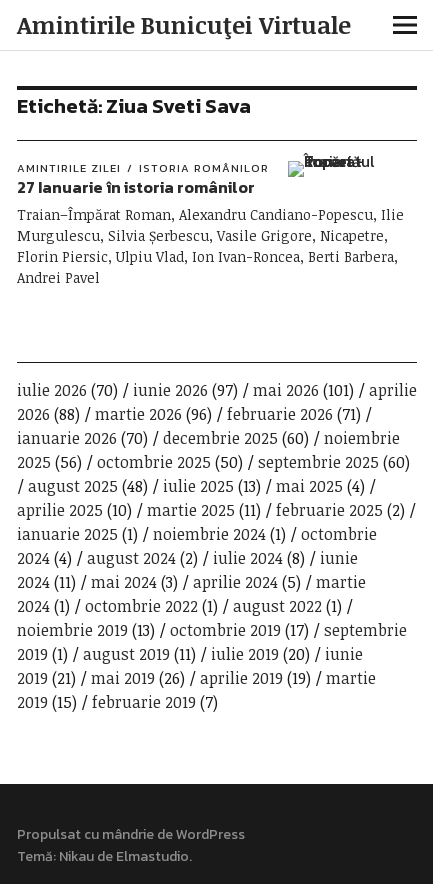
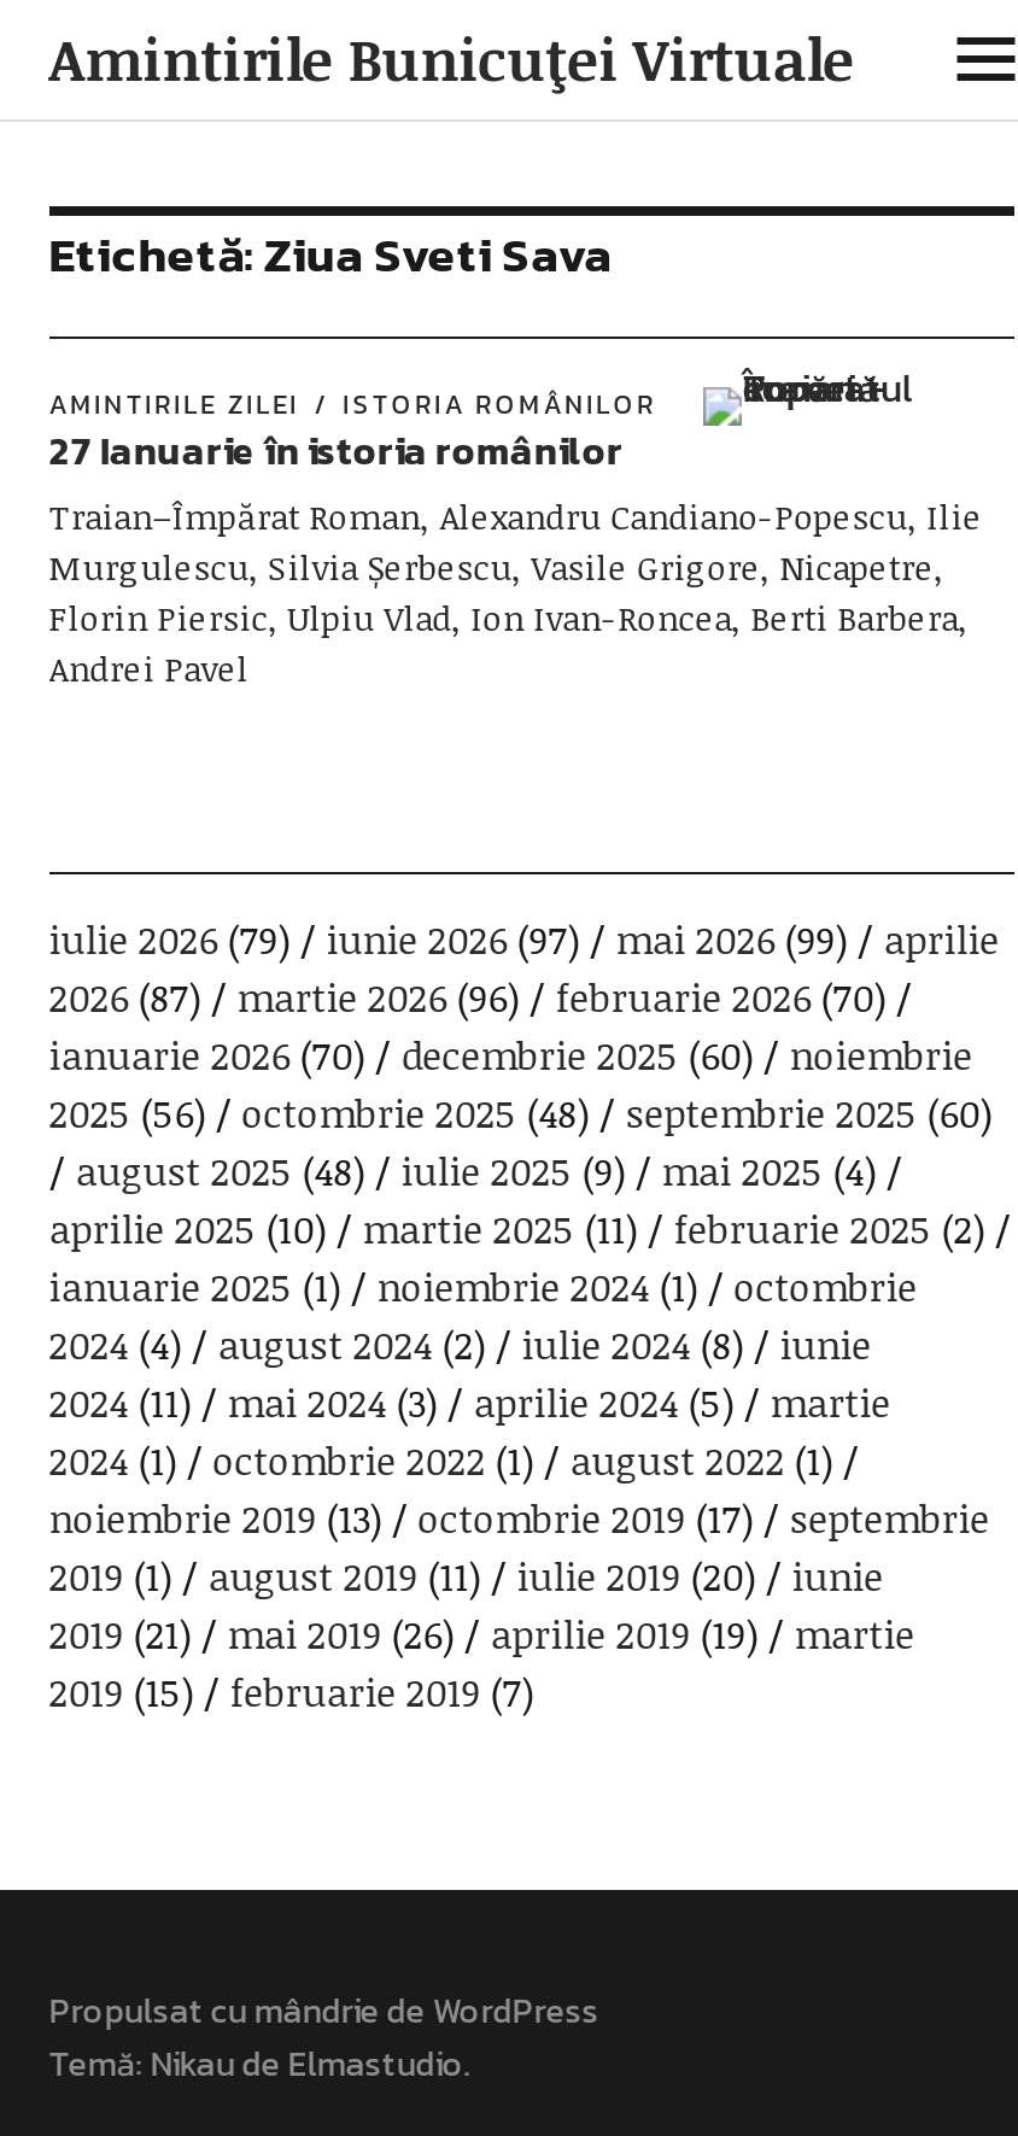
[17,379,118,401] iulie 2026 (70) -> [49,913,290,966] iulie 2026 (79)
[253,379,354,401] mai 2026 (101) -> [616,913,847,966] mai 2026 (99)
[17,403,80,425] 2026 (88) -> [49,971,201,1024] 2026 (87)
[227,403,361,425] februarie 2026 (71) -> [556,971,886,1024] februarie 2026 (70)
[17,451,410,473] 2025 (56) octombrie 2025 (50) septembrie 2025 (60) -> [49,1087,992,1140] 2025 (56) octombrie 2025 (48) septembrie 2025 (60)
[28,475,365,497] august 2025 (48) iulie 2025 (13) mai 2025 (4) -> [76,1145,876,1198] august 2025 (48) iulie 2025 (9) mai 2025 (4)

